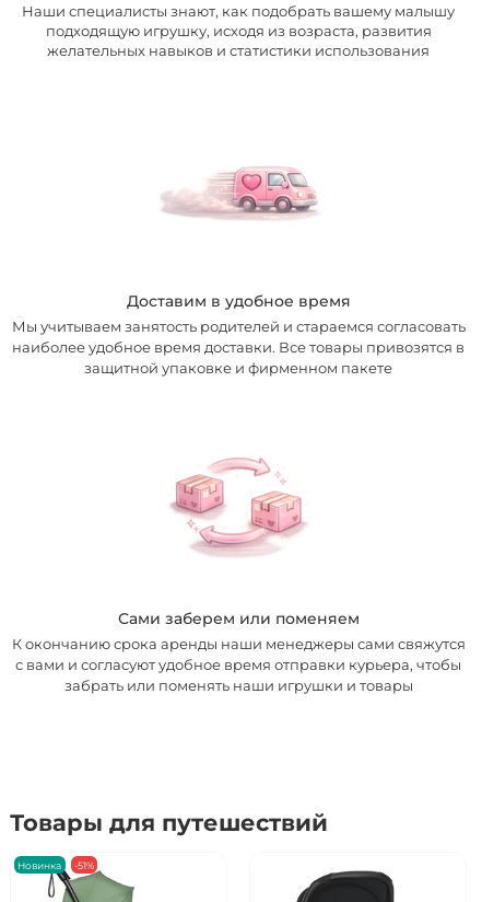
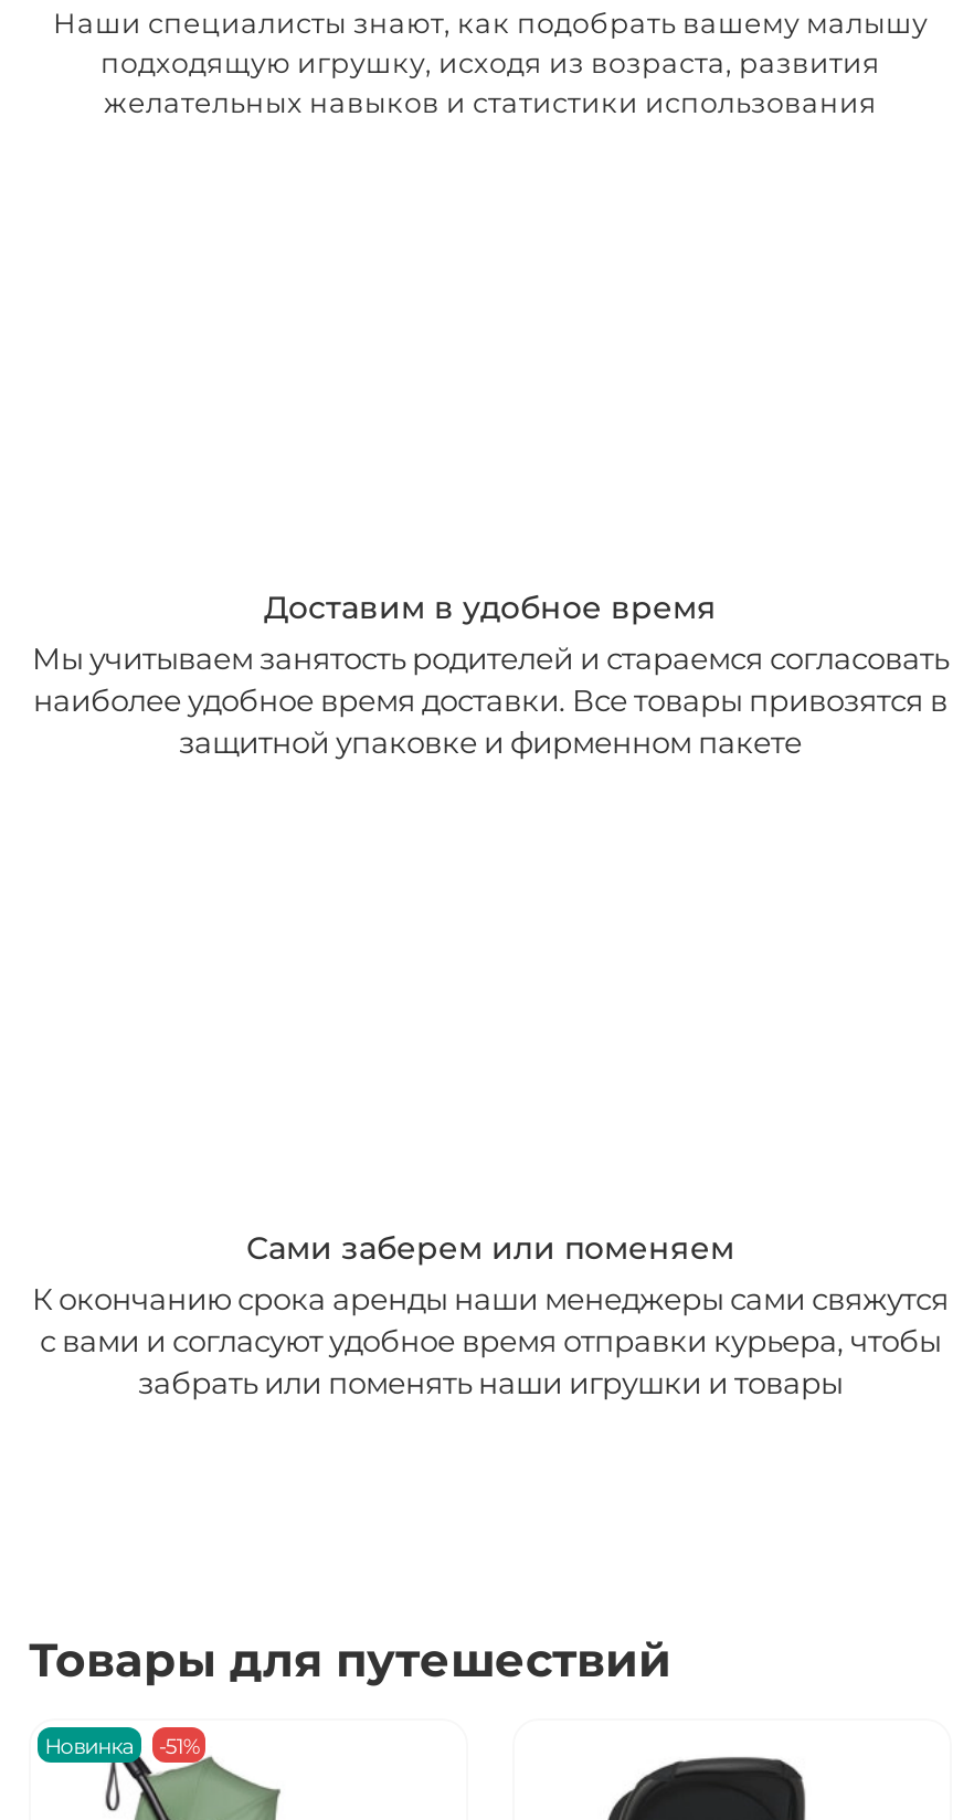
[161,166,318,220] [image] -> none
[169,458,307,557] [image] -> none

